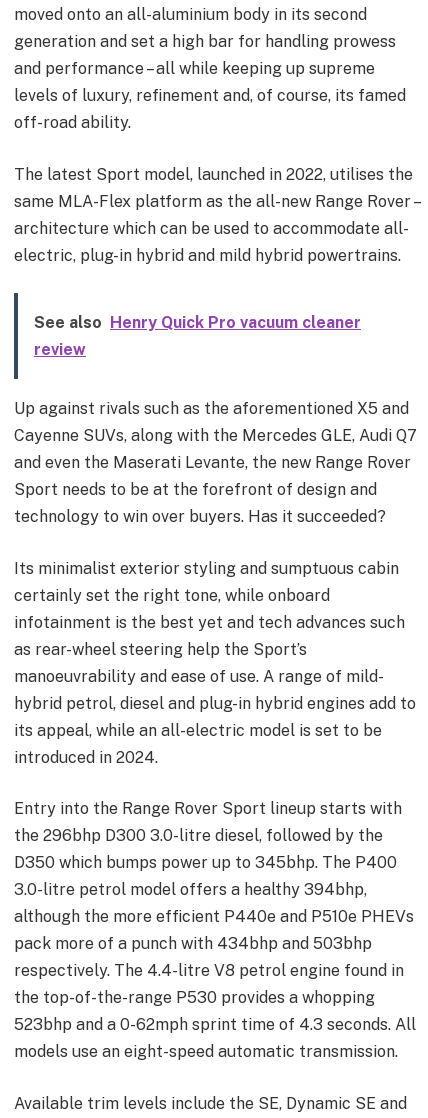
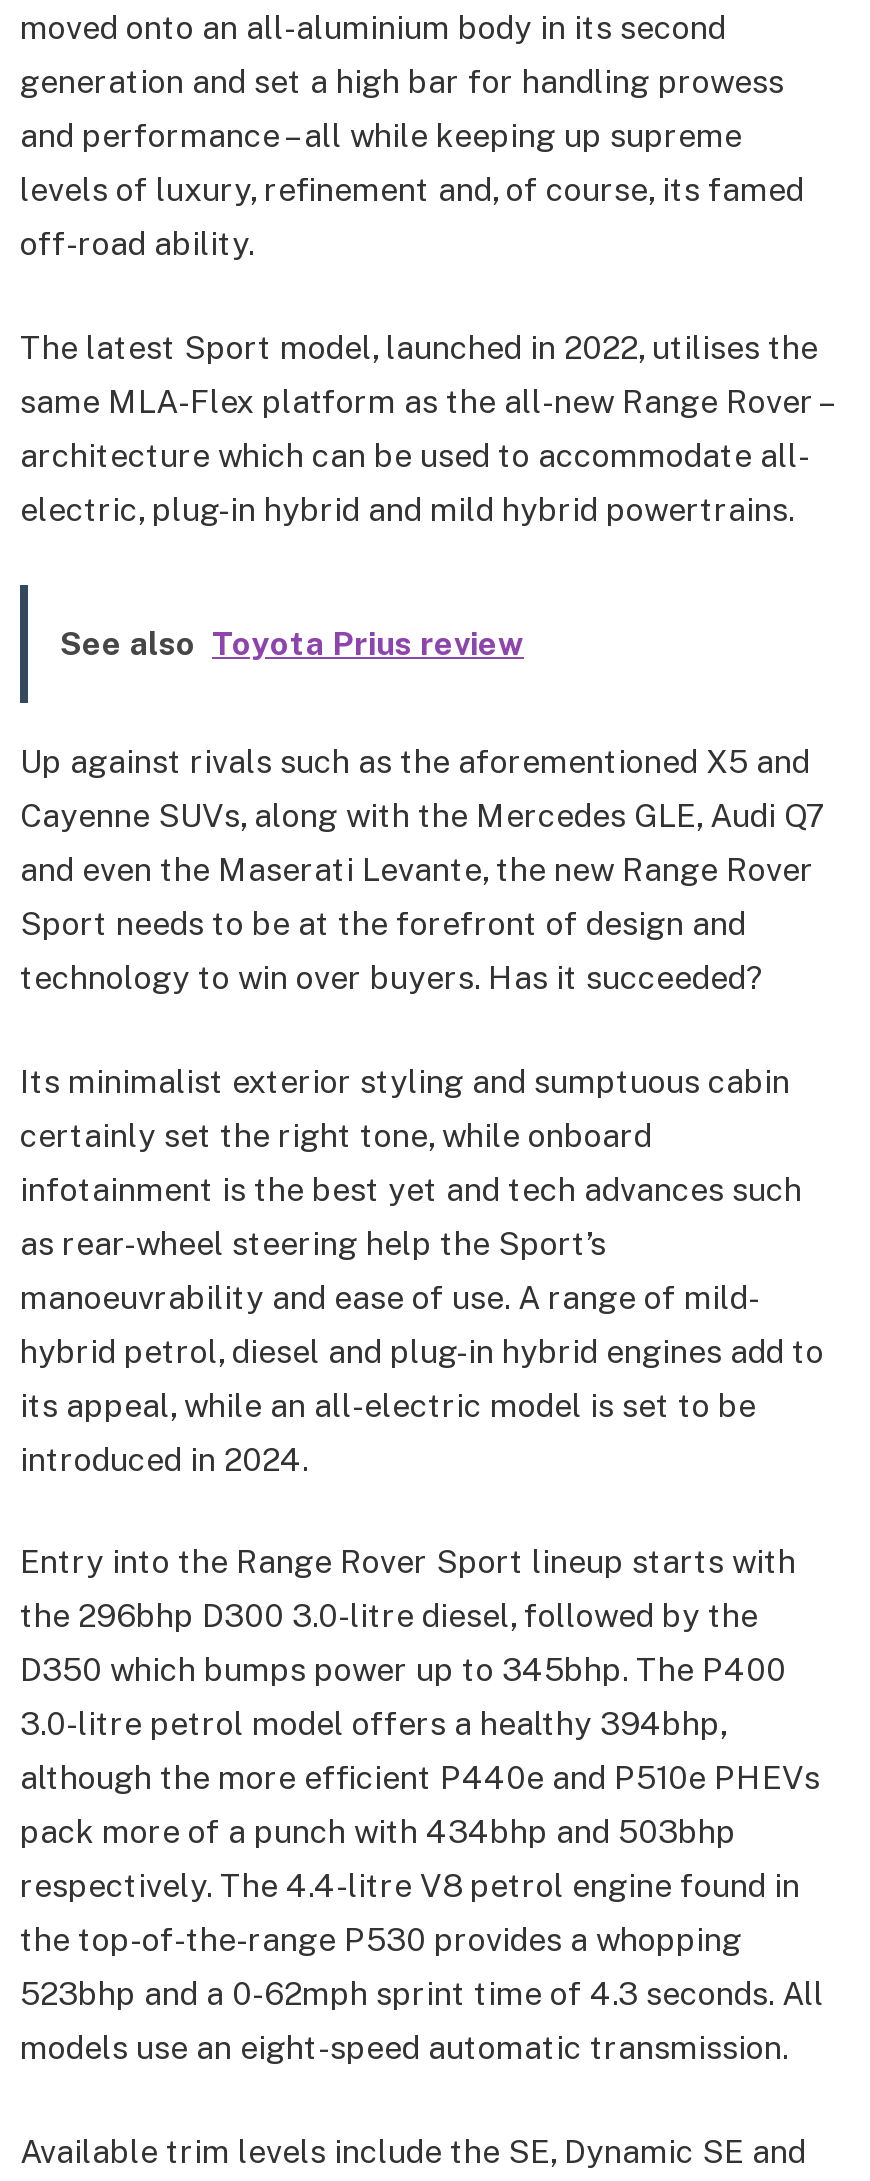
[34,313,361,359] See also Henry Quick Pro vacuum cleaner | review -> [60,625,524,663] See also Toyota Prius review

